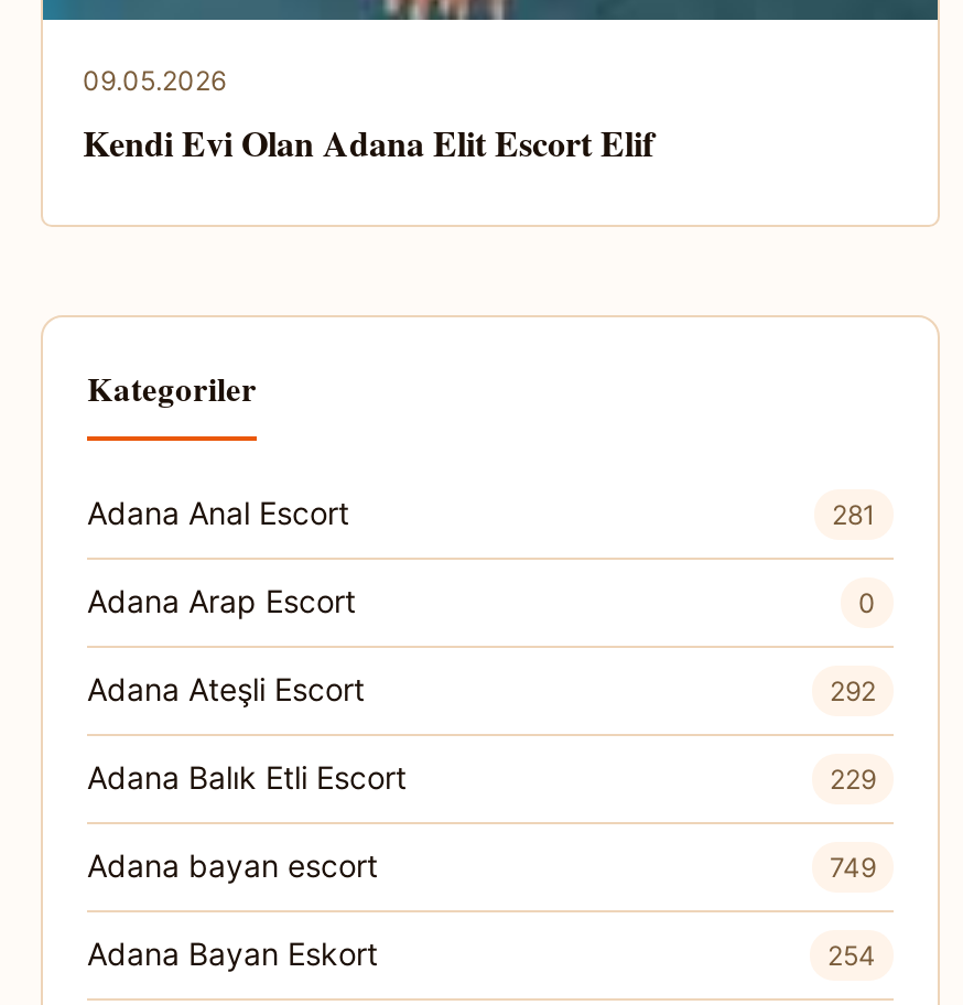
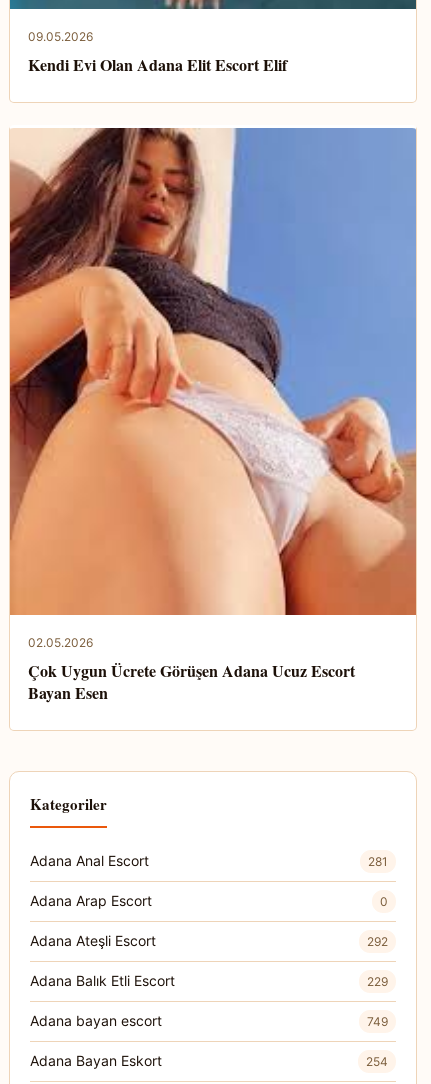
none -> [9,127,417,704] [image] | 02.05.2026 | Çok Uygun Ücrete Görüşen Adana Ucuz Escort | Bayan Esen

